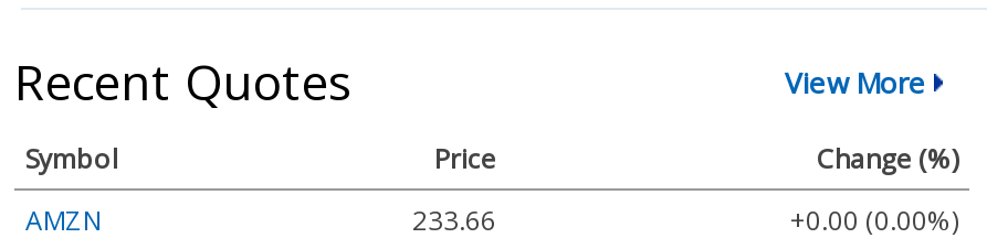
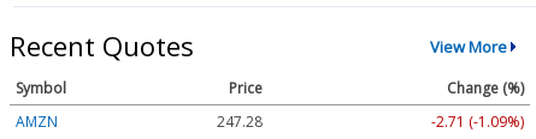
[412,202,496,240] 233.66 -> [217,112,263,132] 247.28
[790,202,958,240] +0.00 (0.00%) -> [431,112,524,132] -2.71 (-1.09%)

